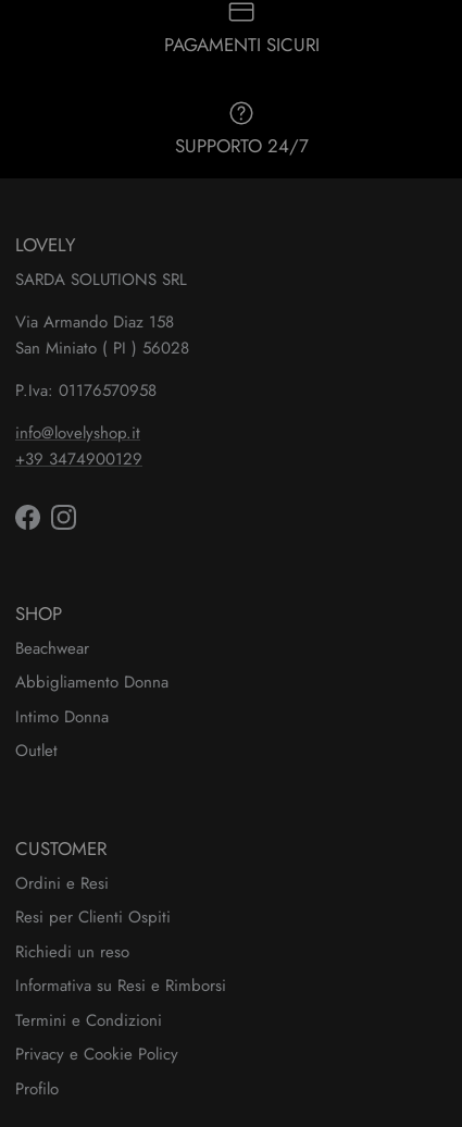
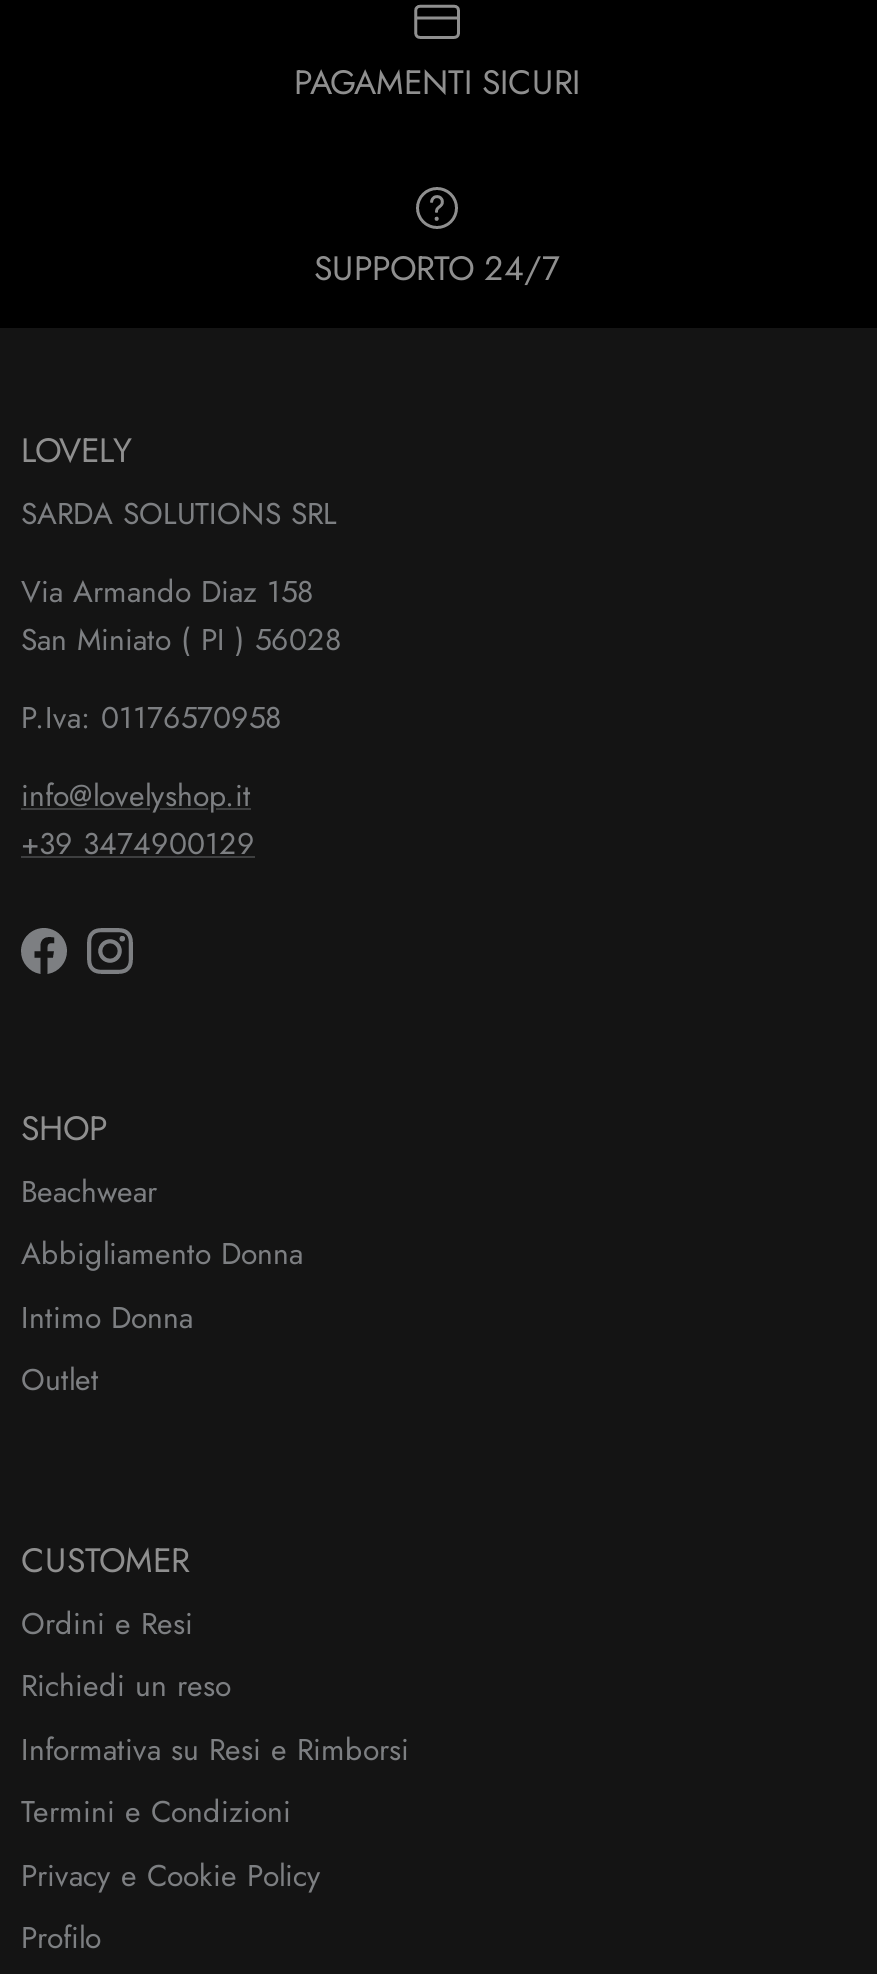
[15,905,171,929] Resi per Clienti Ospiti -> none

